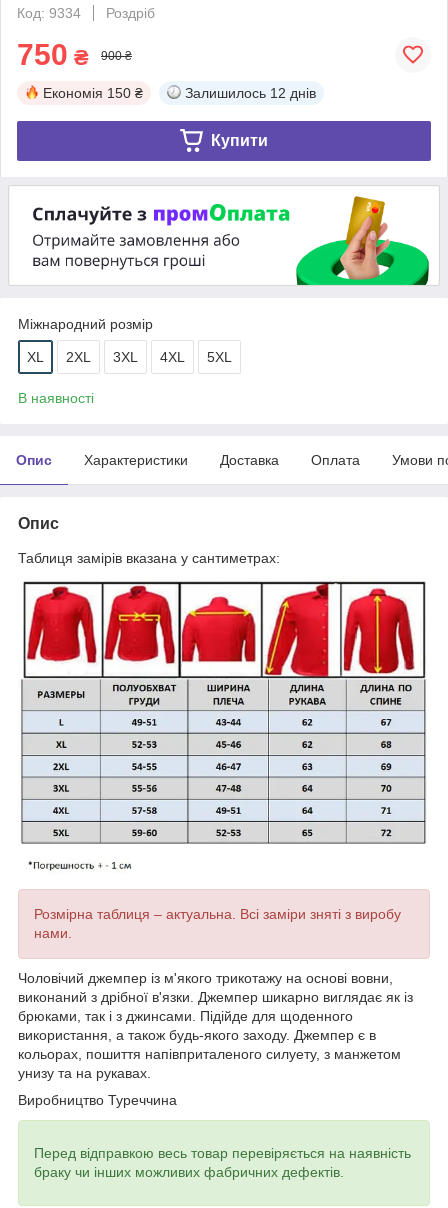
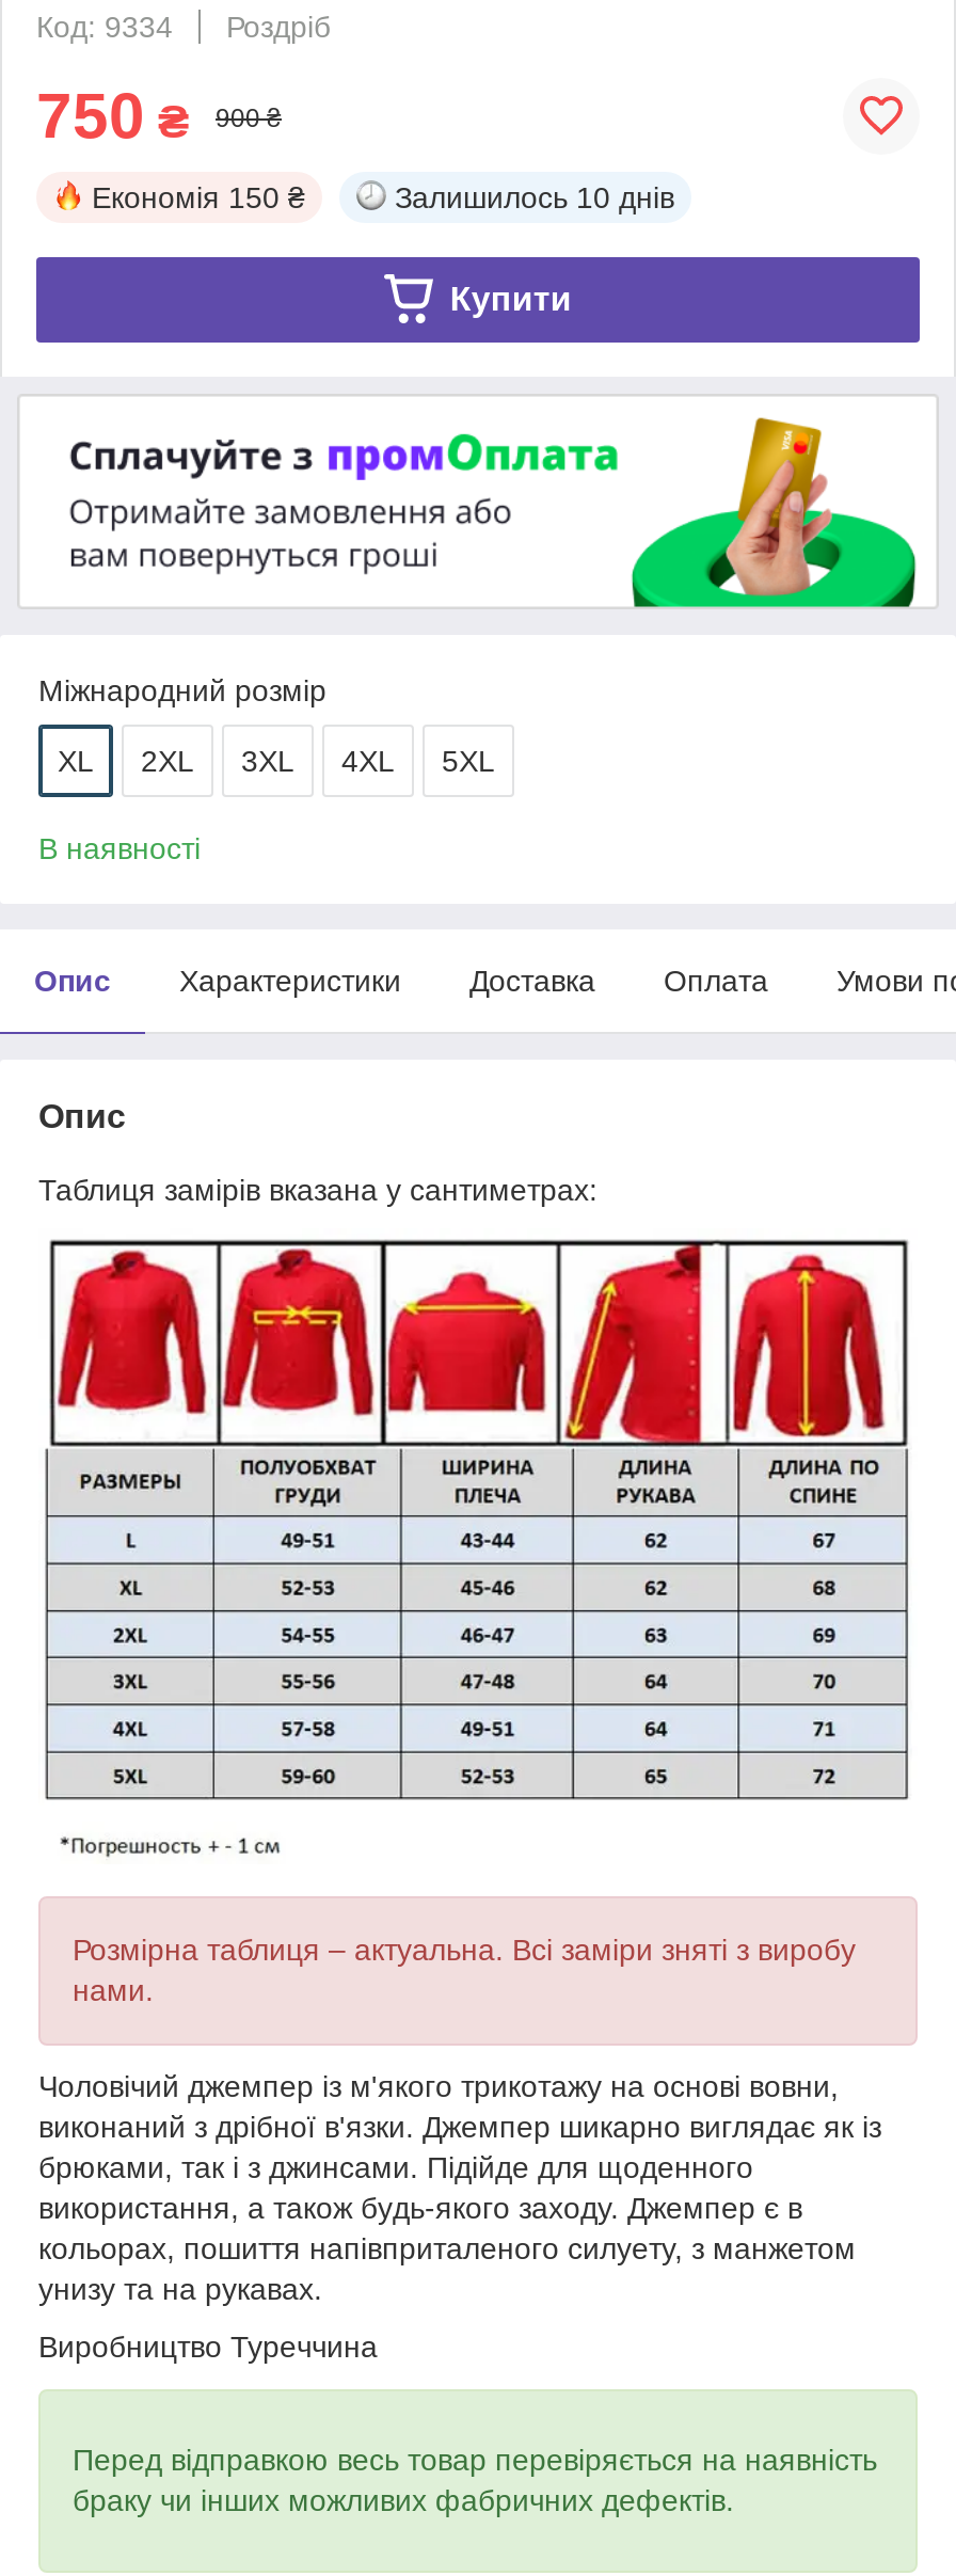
[185,85,316,101] Залишилось 12 днів -> [395,180,674,214] Залишилось 10 днів

